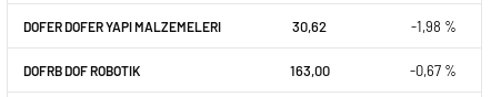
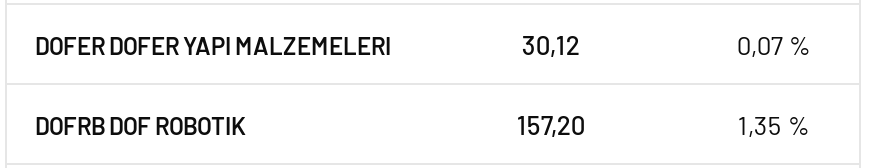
[293,17,327,35] 30,62 -> [522,28,580,60] 30,12
[411,17,456,35] -1,98 % -> [737,28,811,60] 0,07 %
[290,61,330,79] 163,00 -> [517,108,585,140] 157,20
[410,61,457,79] -0,67 % -> [738,108,810,140] 1,35 %

